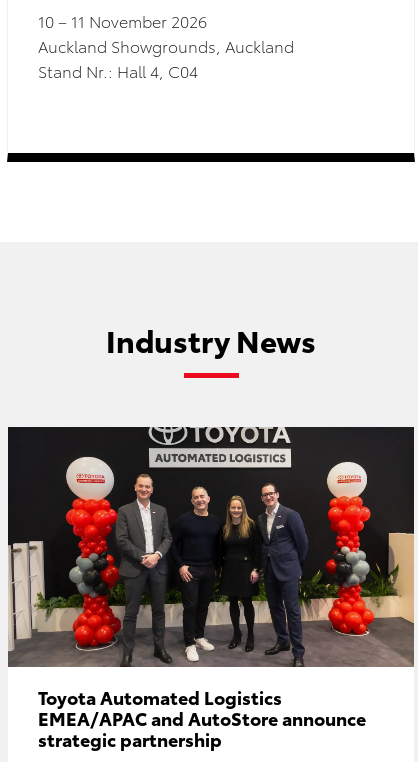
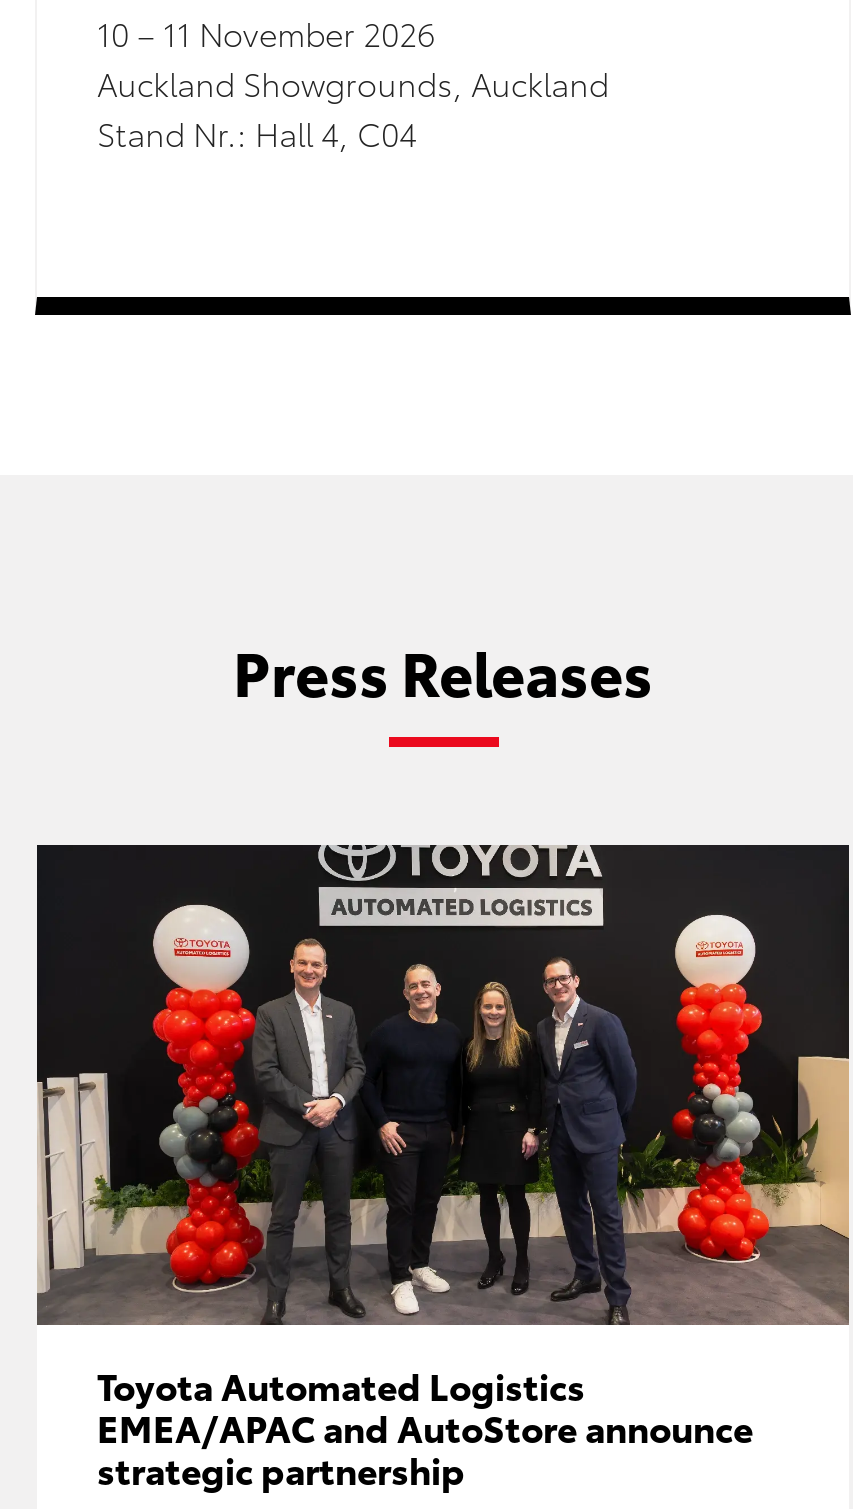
[106,318,316,361] Industry News -> [233,627,653,713] Press Releases

